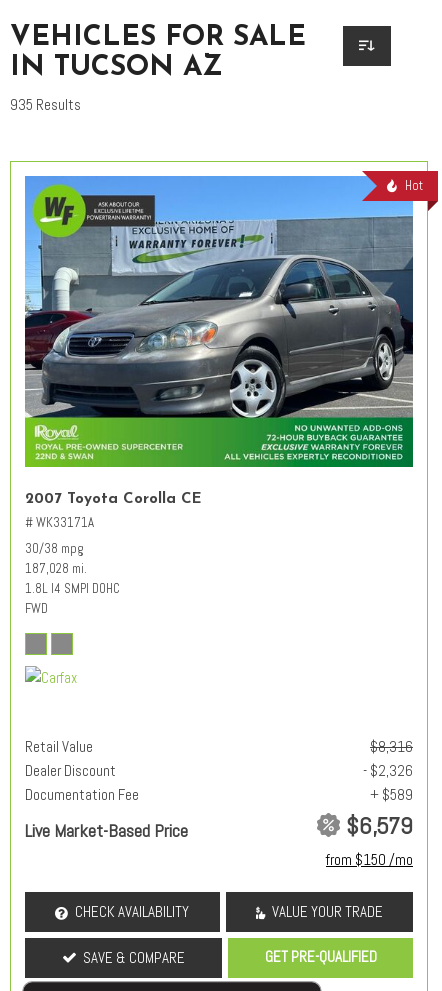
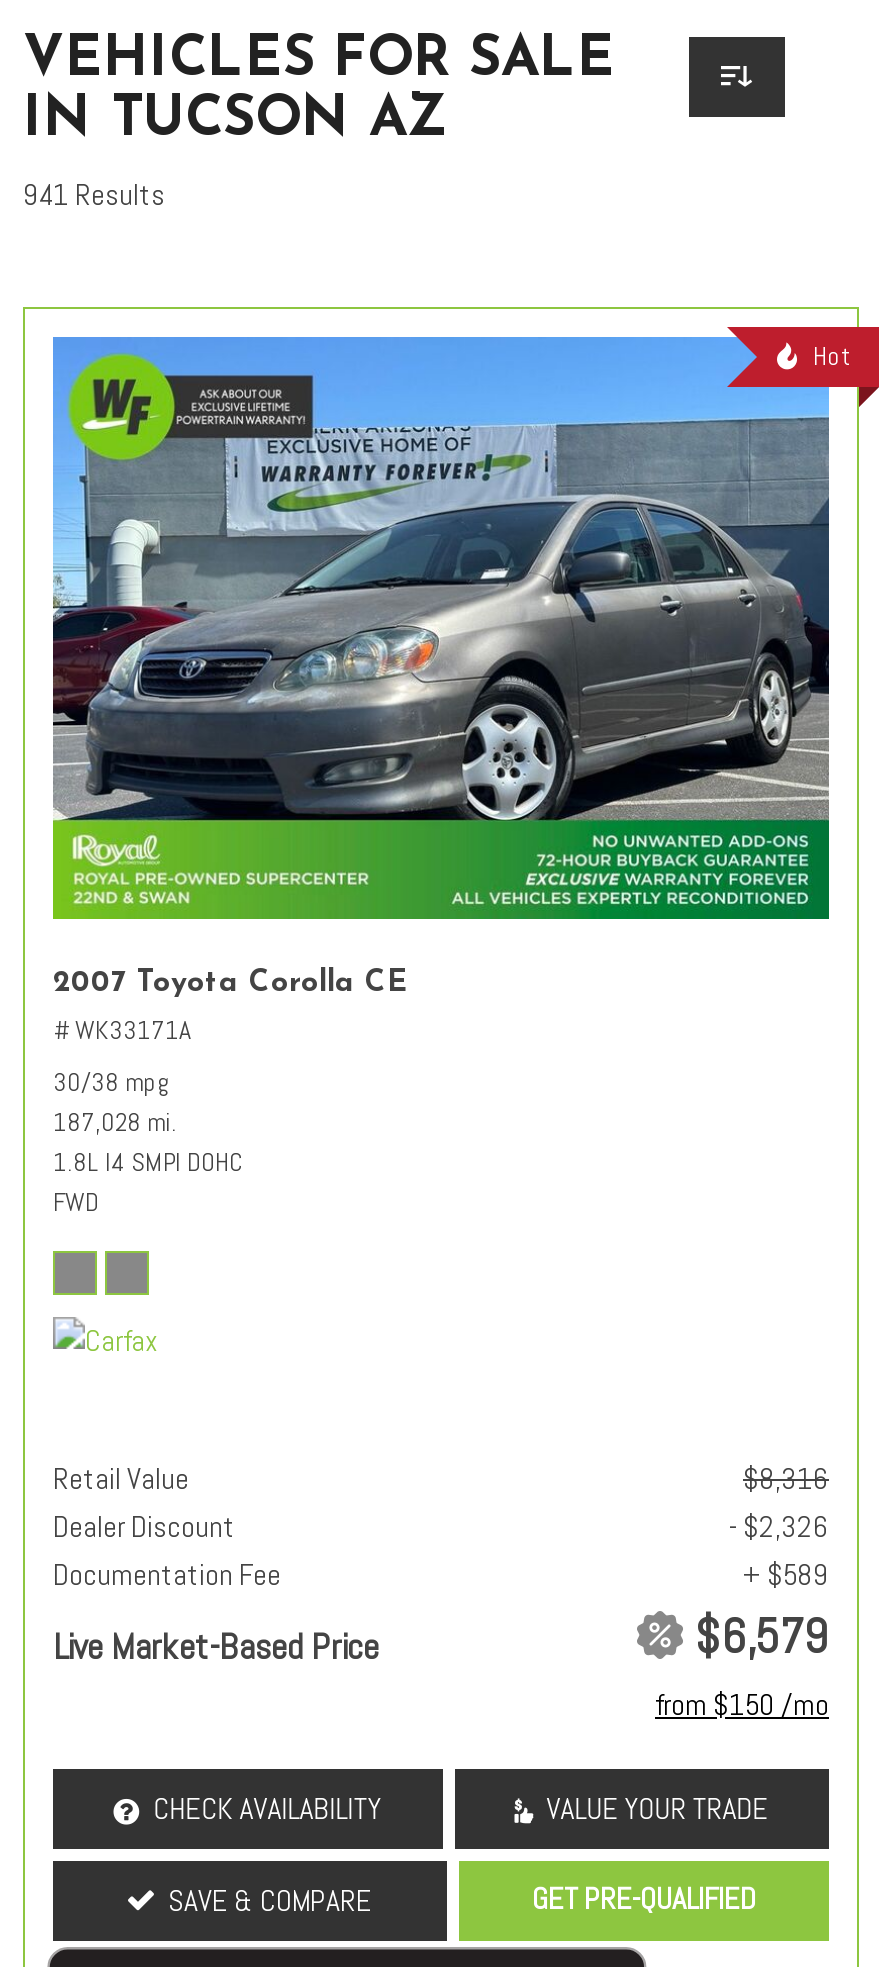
[10,95,81,114] 935 Results -> [23,175,165,213] 941 Results

